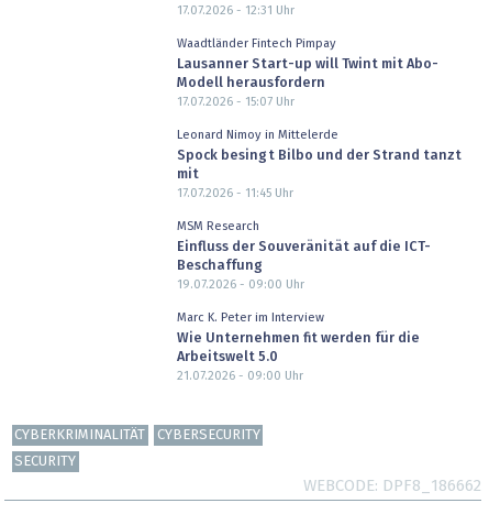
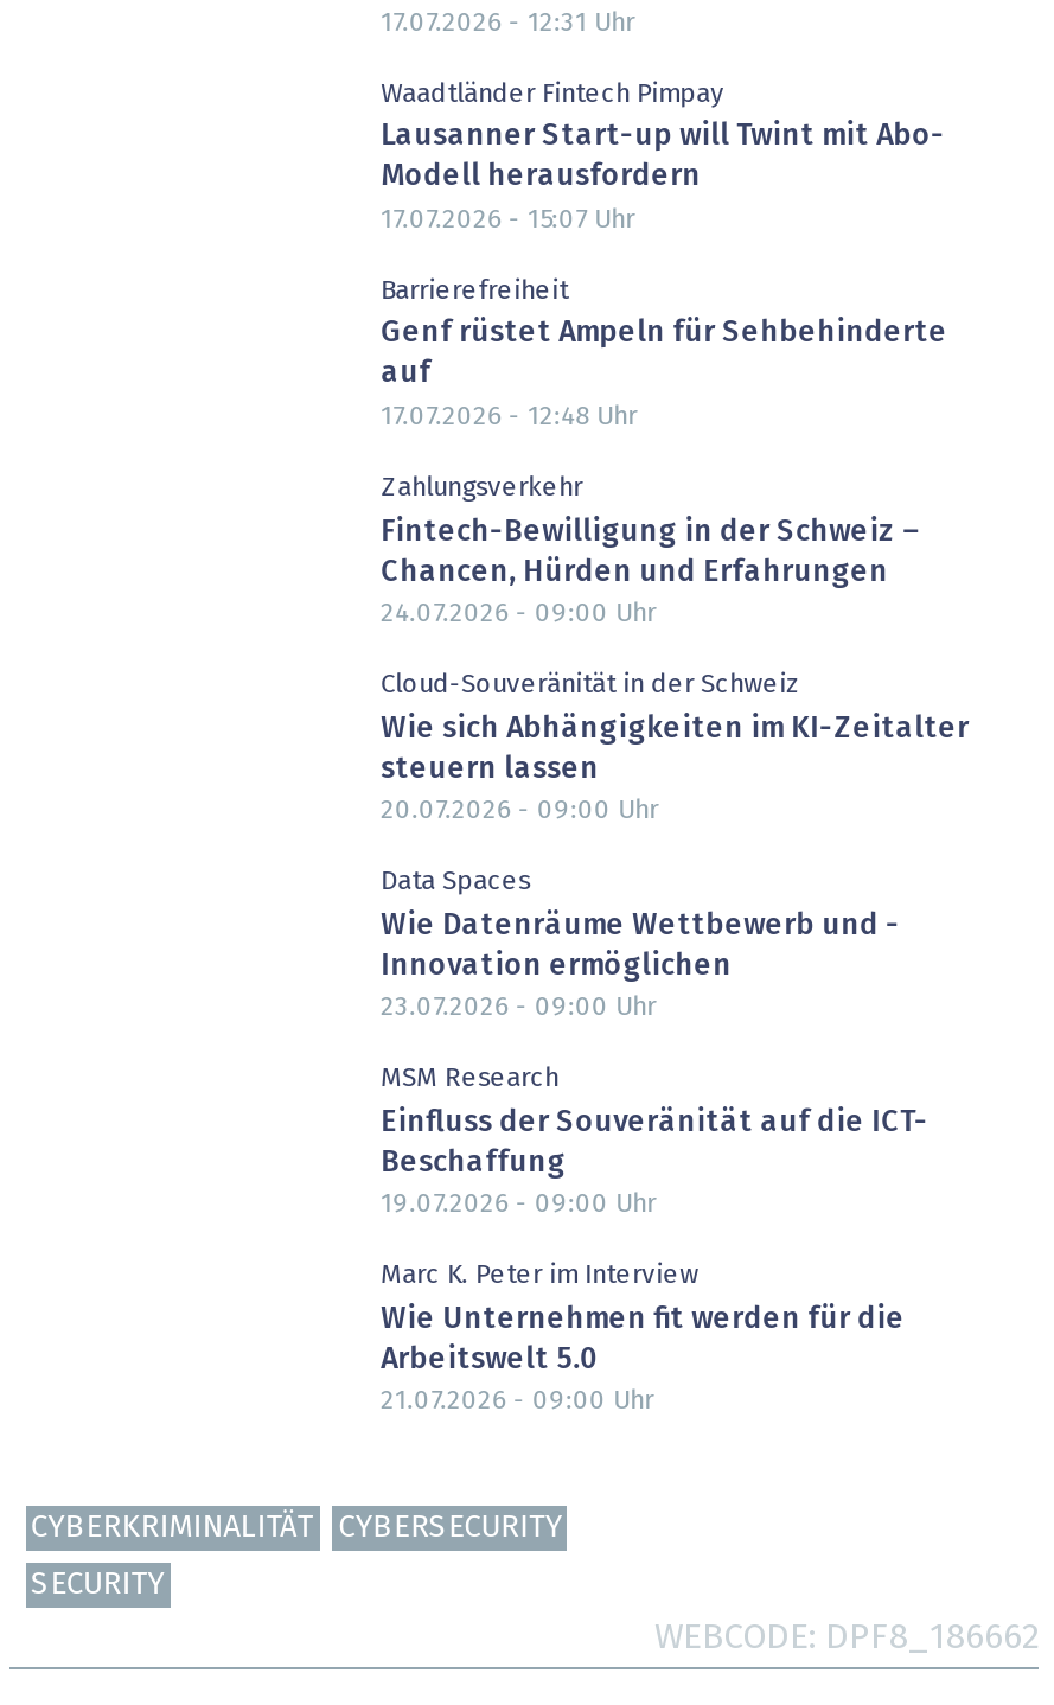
[176,129,461,199] Leonard Nimoy in Mittelerde | Spock besingt Bilbo und der Strand tanzt | mit | 17.07.2026 - 11:45 Uhr -> [381,278,969,1020] Barrierefreiheit | Genf rüstet Ampeln für Sehbehinderte | auf | 17.07.2026 - 12:48 Uhr | Zahlungsverkehr | Fintech-Bewilligung in der Schweiz – | Chancen, Hürden und Erfahrungen | 24.07.2026 - 09:00 Uhr | Cloud-Souveränität in der Schweiz | Wie sich Abhängigkeiten im KI-Zeitalter | steuern lassen | 20.07.2026 - 09:00 Uhr | Data Spaces | Wie Datenräume Wettbewerb und | Innovation ermöglichen | 23.07.2026 - 09:00 Uhr

